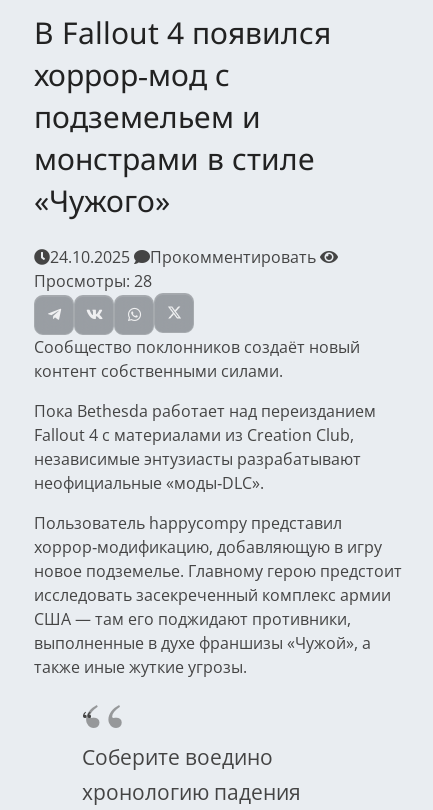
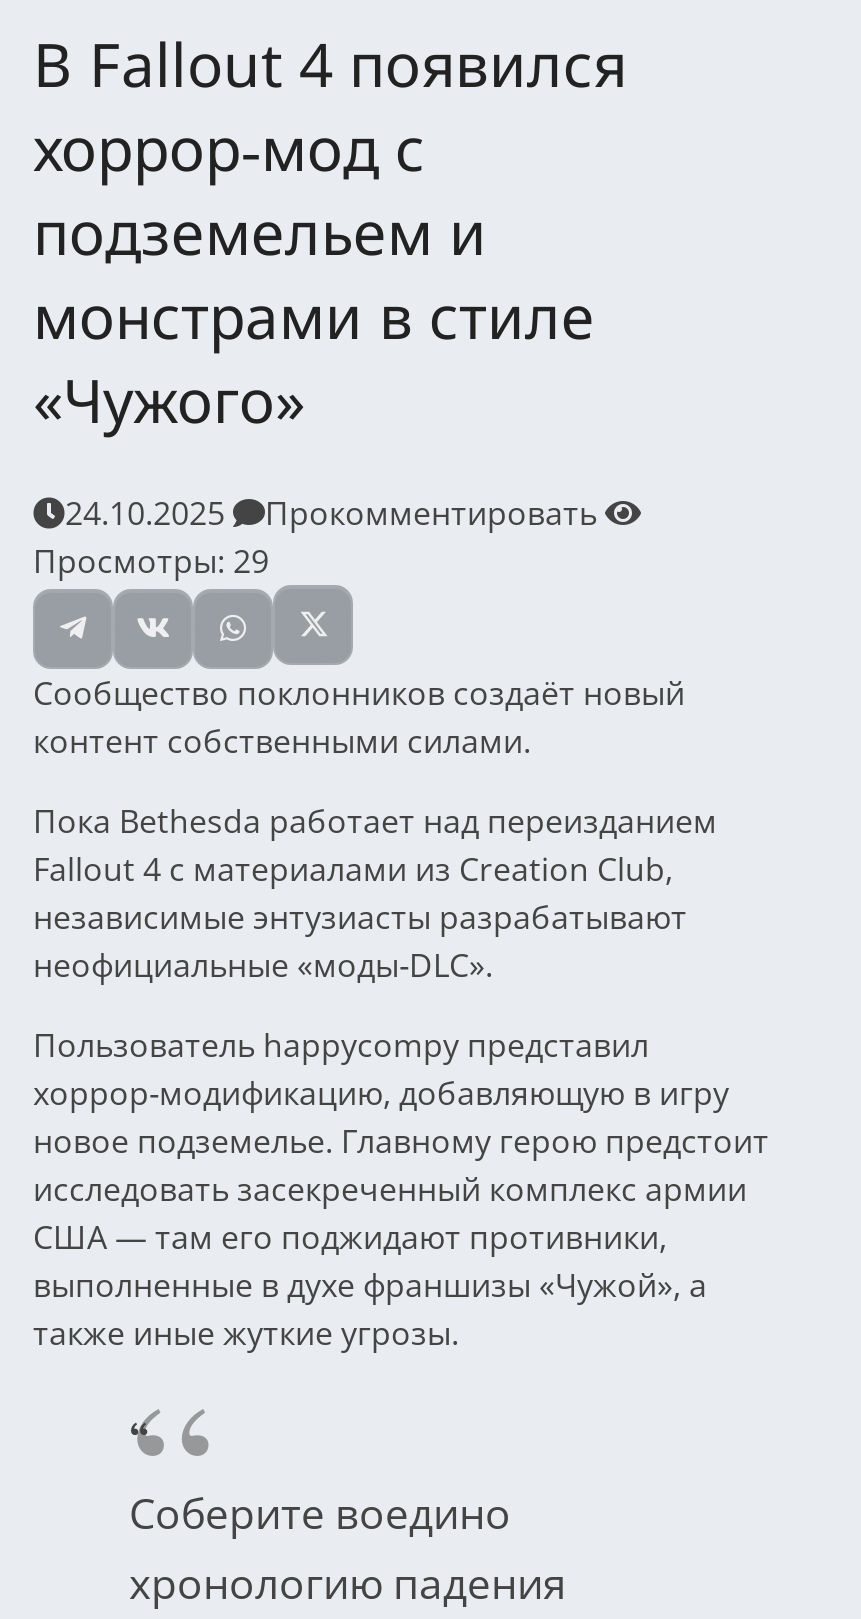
[34,269,152,291] Просмотры: 28 -> [33,538,269,582] Просмотры: 29

